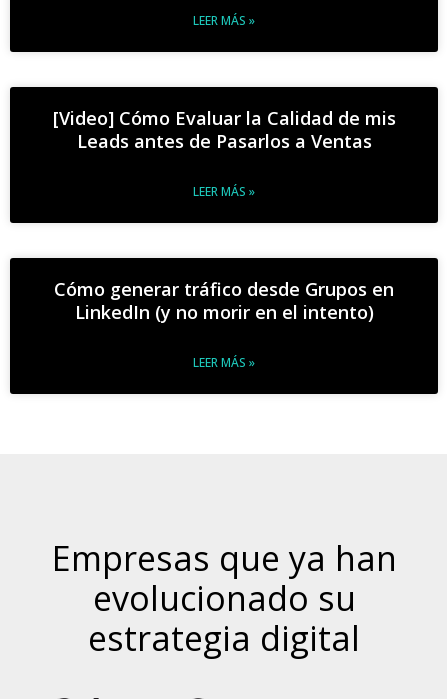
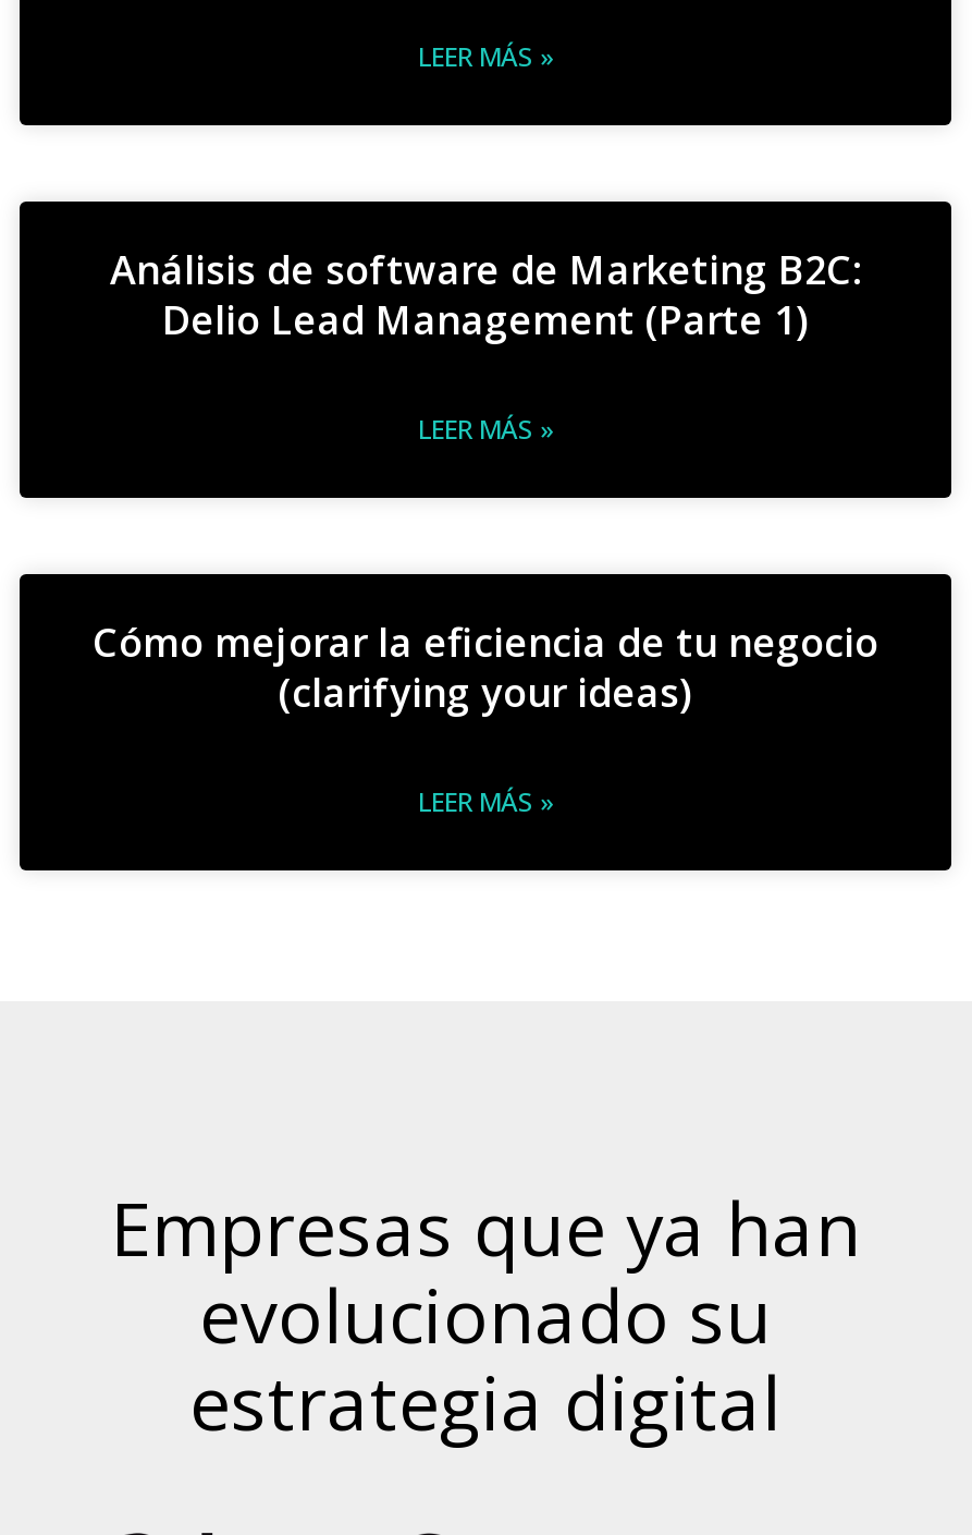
[52,106,395,153] [Video] Cómo Evaluar la Calidad de mis | Leads antes de Pasarlos a Ventas -> [110,243,861,346] Análisis de software de Marketing B2C: | Delio Lead Management (Parte 1)
[54,277,394,324] Cómo generar tráfico desde Grupos en | LinkedIn (y no morir en el intento) -> [93,616,878,718] Cómo mejorar la eficiencia de tu negocio | (clarifying your ideas)

